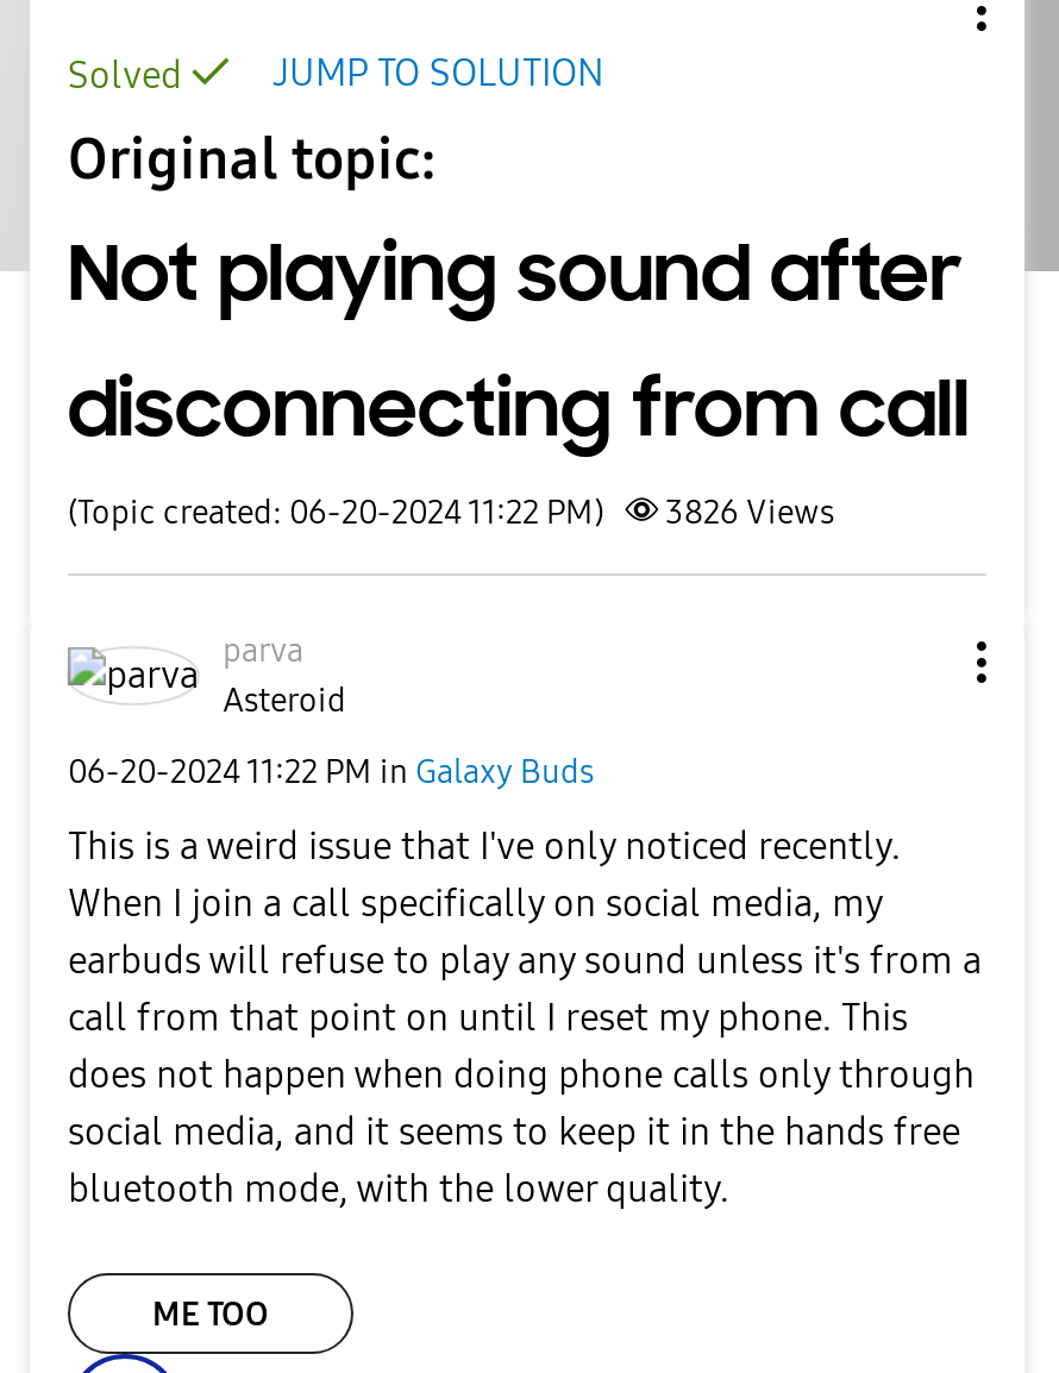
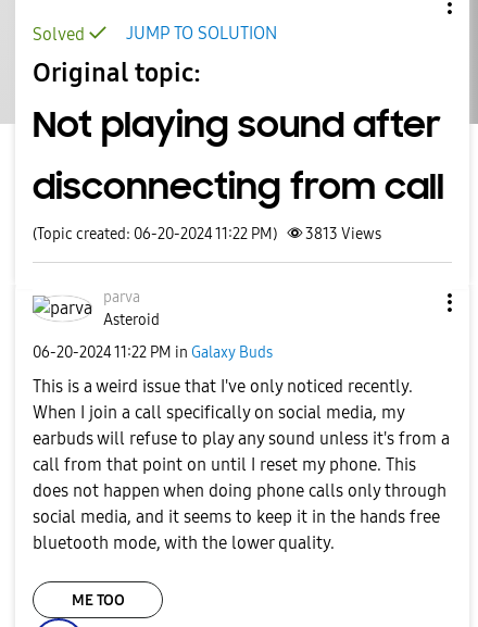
[68,493,834,533] (Topic created: 06-20-2024 11:22 PM) 3826 Views -> [33,225,381,243] (Topic created: 06-20-2024 11:22 PM) 3813 Views

